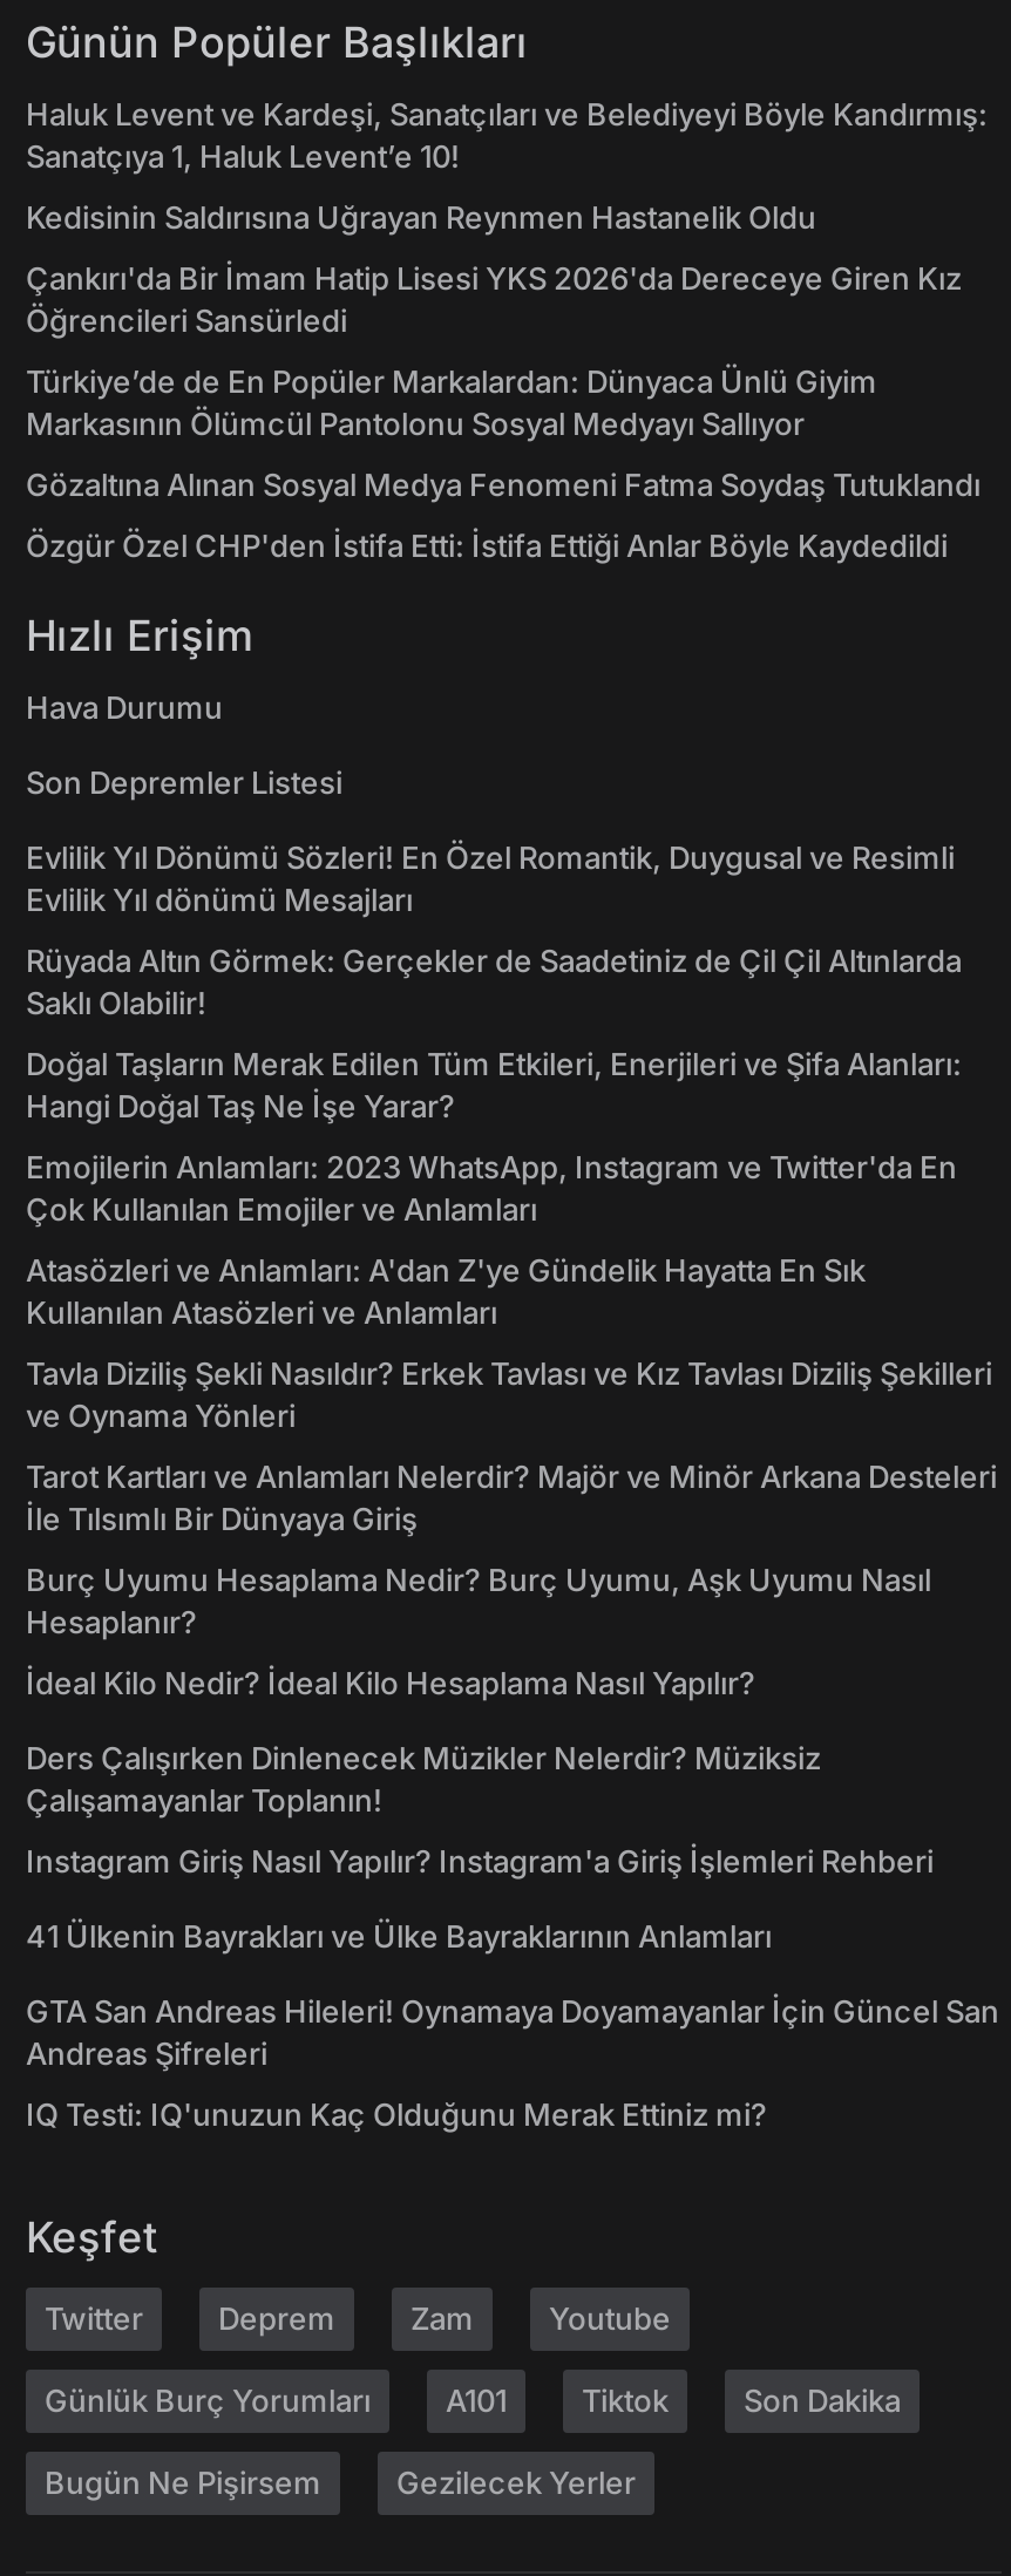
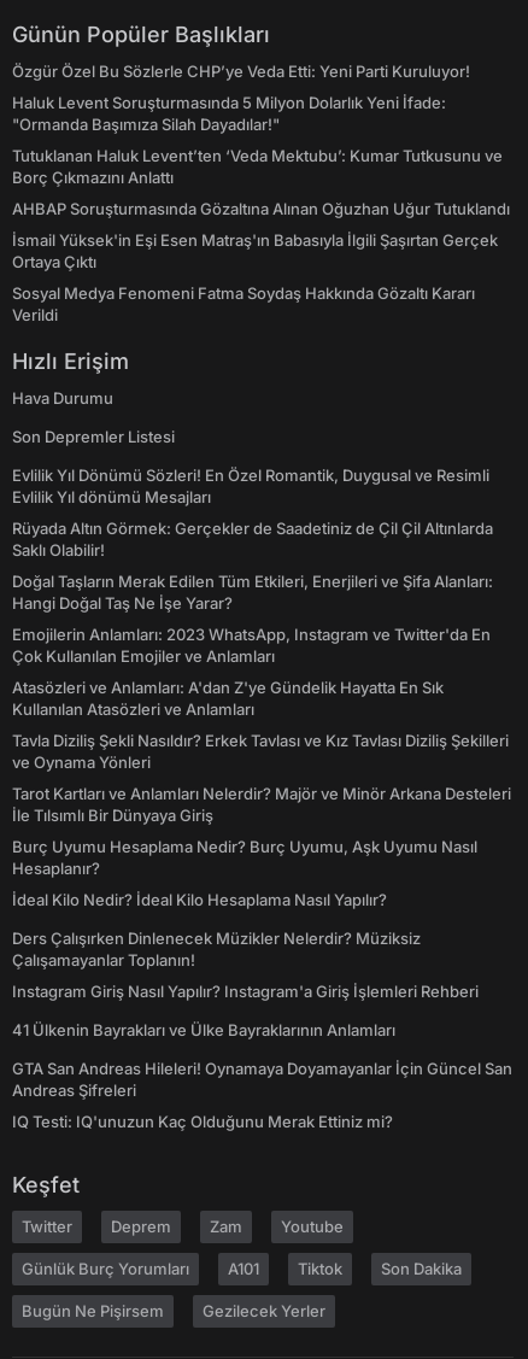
[26,95,988,175] Haluk Levent ve Kardeşi, Sanatçıları ve Belediyeyi Böyle Kandırmış: | Sanatçıya 1, Haluk Levent’e 10! -> [12,61,470,81] Özgür Özel Bu Sözlerle CHP’ye Veda Etti: Yeni Parti Kuruluyor!
[26,198,816,236] Kedisinin Saldırısına Uğrayan Reynmen Hastanelik Oldu -> [12,93,446,134] Haluk Levent Soruşturmasında 5 Milyon Dolarlık Yeni İfade: | "Ormanda Başımıza Silah Dayadılar!"
[26,259,962,339] Çankırı'da Bir İmam Hatip Lisesi YKS 2026'da Dereceye Giren Kız | Öğrencileri Sansürledi -> [12,146,503,187] Tutuklanan Haluk Levent’ten ‘Veda Mektubu’: Kumar Tutkusunu ve | Borç Çıkmazını Anlattı
[26,362,877,442] Türkiye’de de En Popüler Markalardan: Dünyaca Ünlü Giyim | Markasının Ölümcül Pantolonu Sosyal Medyayı Sallıyor -> [12,199,510,218] AHBAP Soruşturmasında Gözaltına Alınan Oğuzhan Uğur Tutuklandı
[26,465,981,503] Gözaltına Alınan Sosyal Medya Fenomeni Fatma Soydaş Tutuklandı -> [12,230,498,271] İsmail Yüksek'in Eşi Esen Matraş'ın Babasıyla İlgili Şaşırtan Gerçek | Ortaya Çıktı
[26,526,948,564] Özgür Özel CHP'den İstifa Etti: İstifa Ettiği Anlar Böyle Kaydedildi -> [12,283,475,324] Sosyal Medya Fenomeni Fatma Soydaş Hakkında Gözaltı Kararı | Verildi

